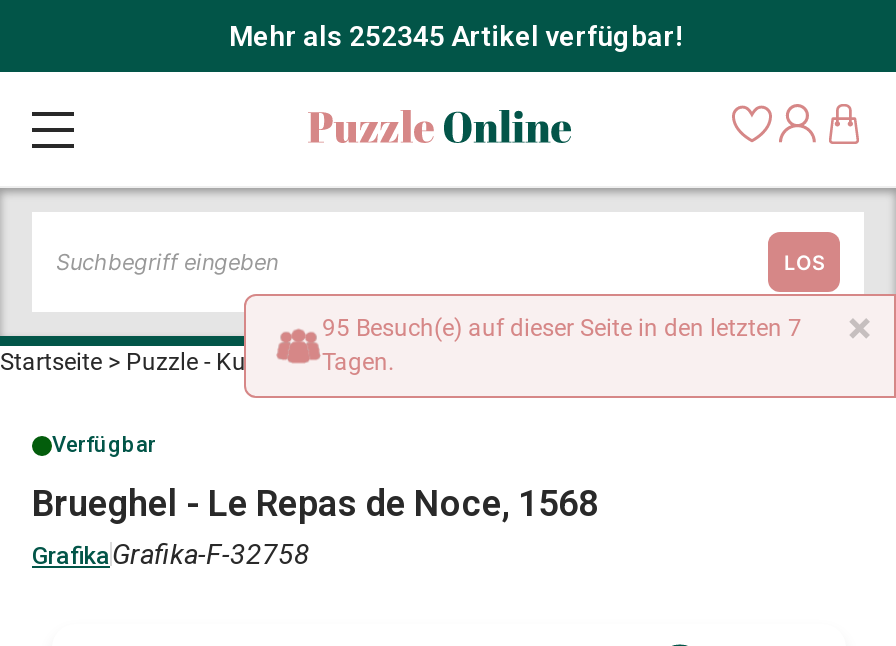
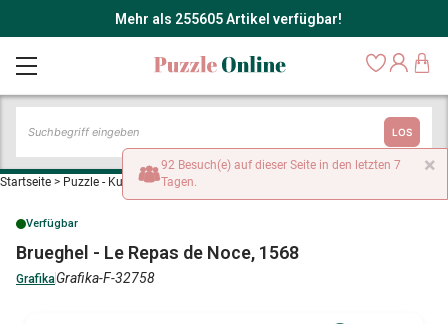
[229,20,683,52] Mehr als 252345 Artikel verfügbar! -> [114,11,341,27] Mehr als 255605 Artikel verfügbar!
[322,314,802,342] 95 Besuch(e) auf dieser Seite in den letzten 7 -> [161,158,401,172] 92 Besuch(e) auf dieser Seite in den letzten 7

